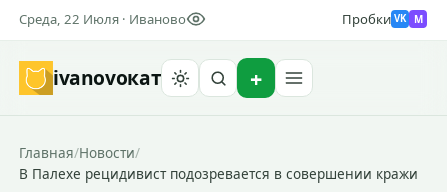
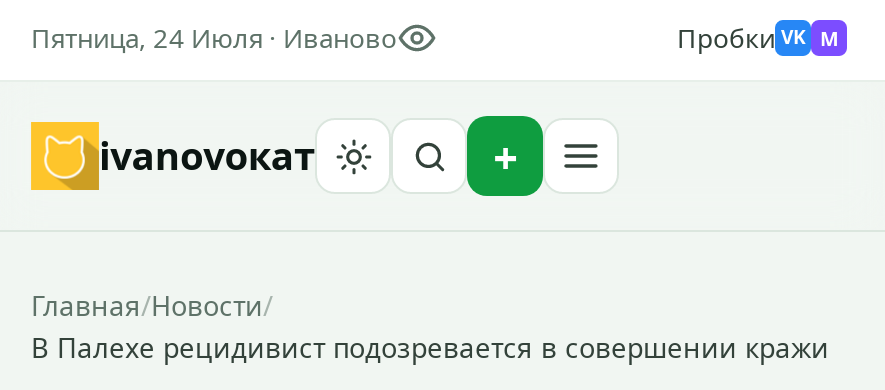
[19,10,186,28] Среда, 22 Июля · Иваново -> [31,20,397,56] Пятница, 24 Июля · Иваново

